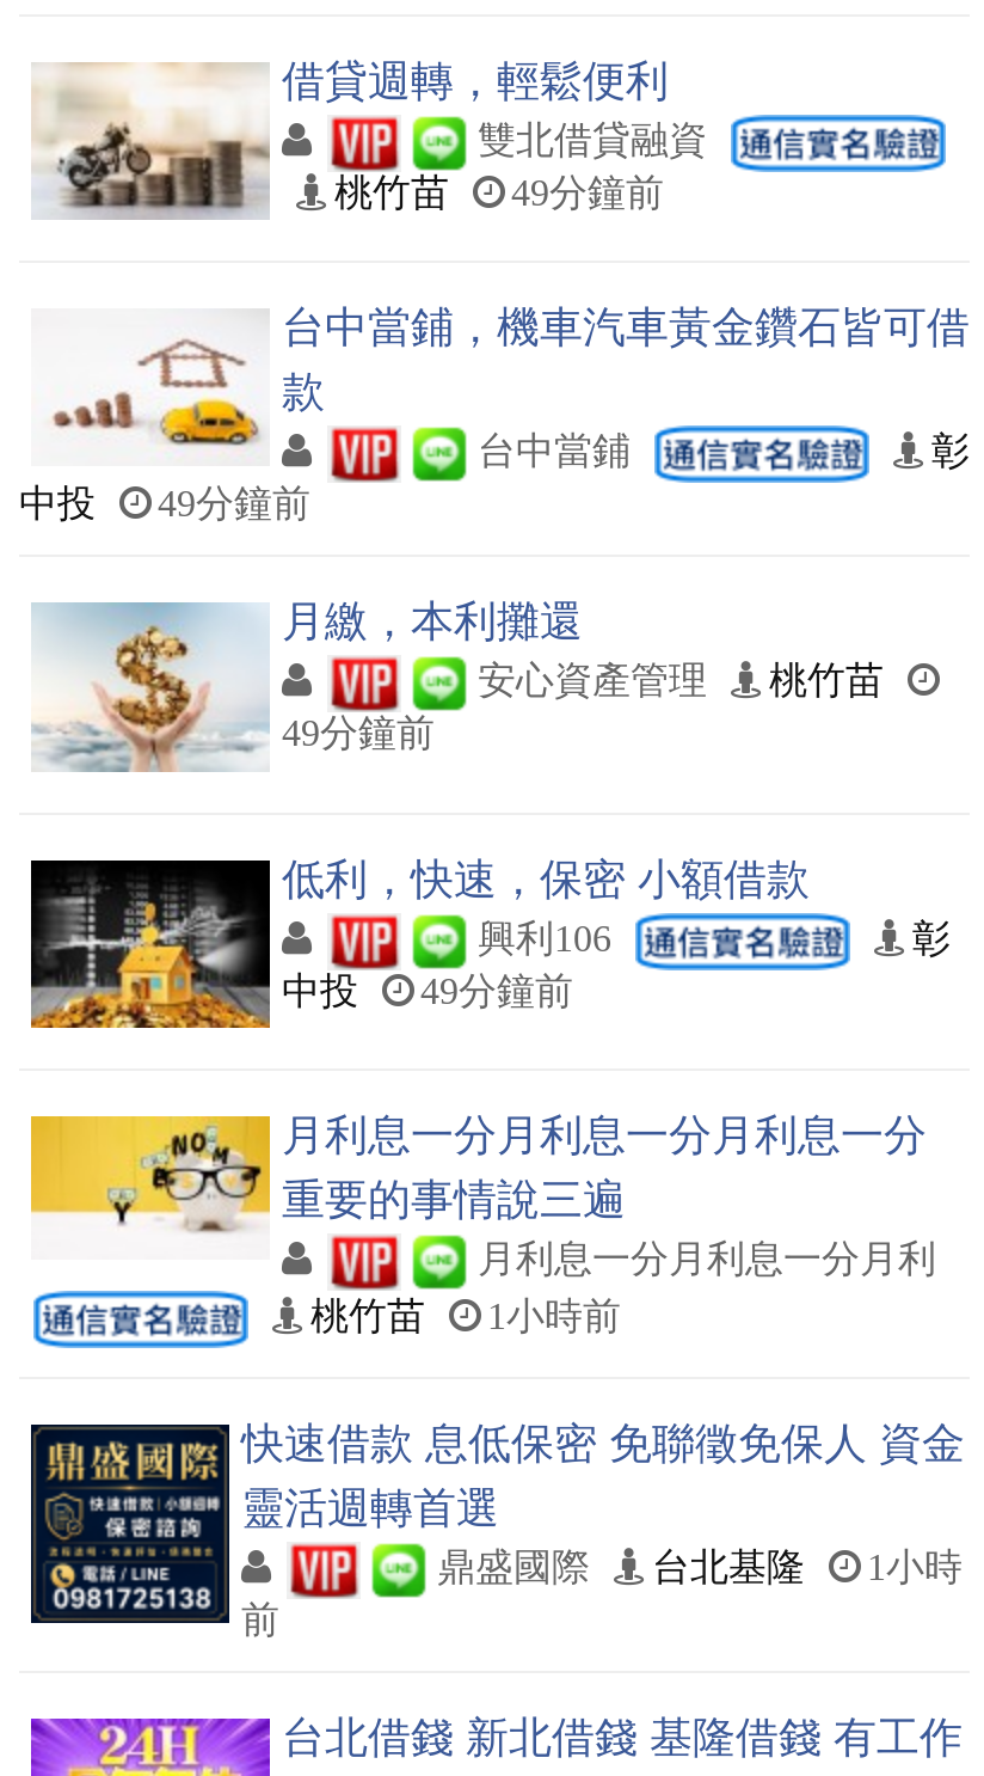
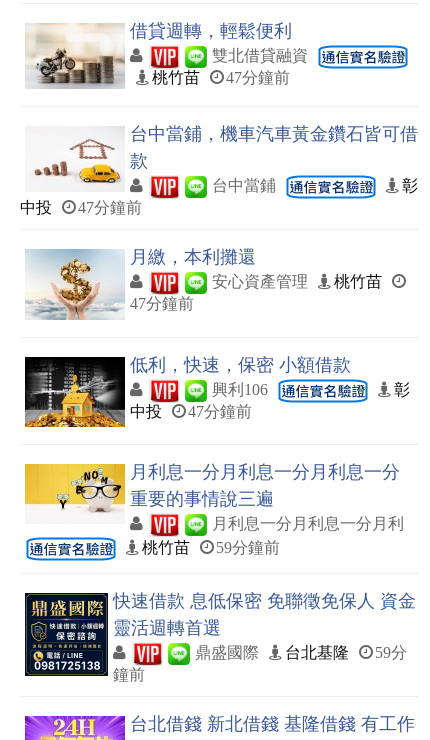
[334,172,664,213] 桃竹苗 49分鐘前 -> [152,69,290,86] 桃竹苗 47分鐘前
[19,483,310,523] 中投 49分鐘前 -> [20,199,142,216] 中投 47分鐘前
[282,712,435,753] 49分鐘前 -> [130,295,194,312] 47分鐘前
[282,970,573,1011] 中投 49分鐘前 -> [130,403,252,420] 中投 47分鐘前
[310,1295,621,1335] 桃竹苗 1小時前 -> [142,539,280,556] 桃竹苗 59分鐘前
[241,1546,963,1640] 1小時 | 前 -> [113,644,407,683] 59分 | 鐘前

